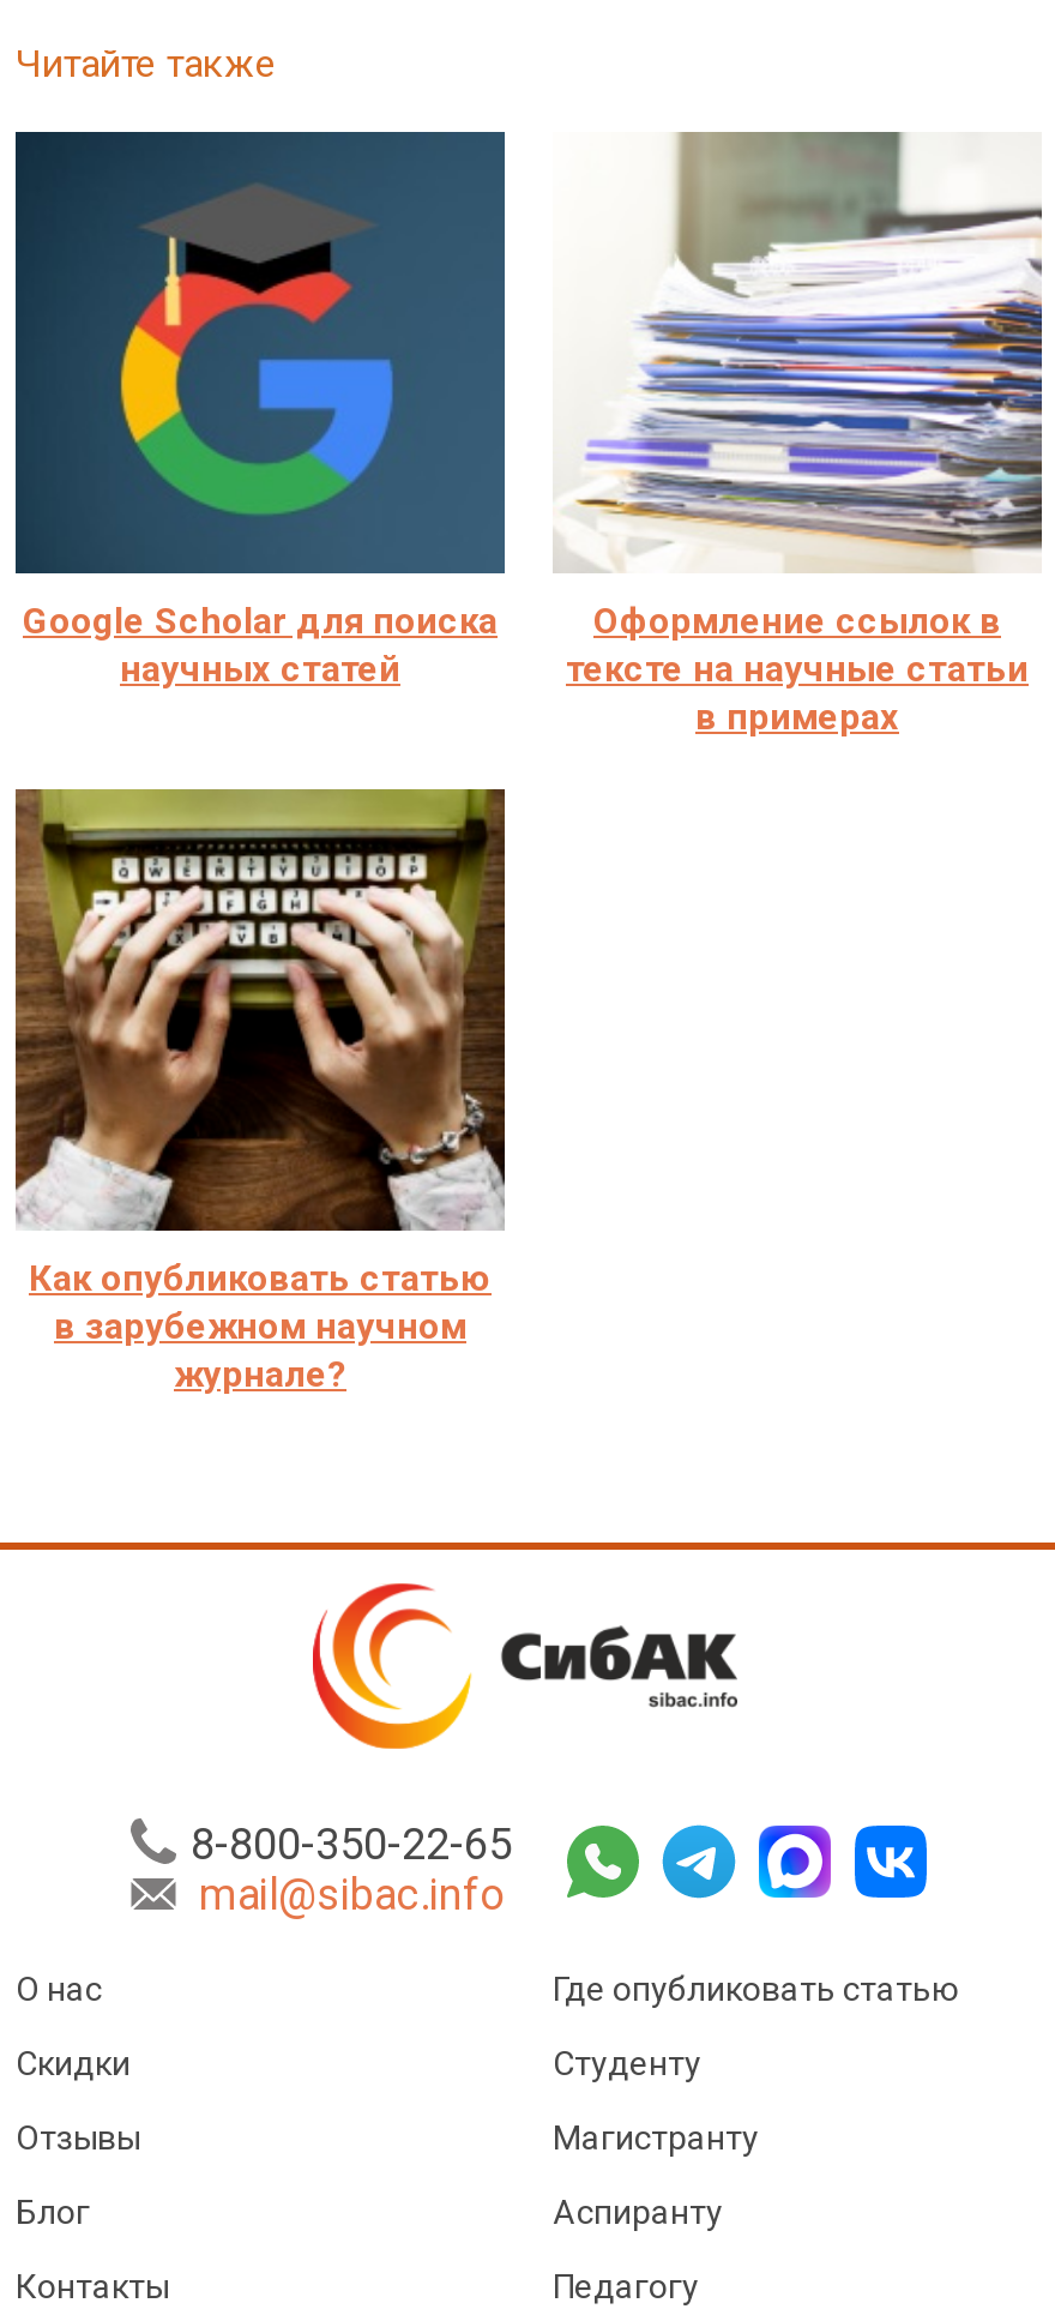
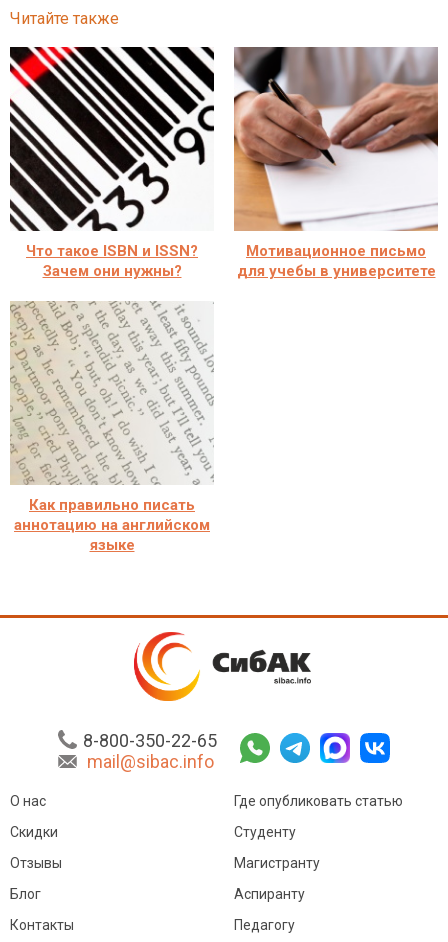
[13,130,507,691] [image] | Google Scholar для поиска | научных статей -> [9,46,215,280] [image] | Что такое ISBN и ISSN? | Зачем они нужны?
[553,132,1044,739] [image] | Оформление ссылок в | тексте на научные статьи | в примерах -> [233,46,438,280] [image] | Мотивационное письмо | для учебы в университете
[16,787,507,1396] [image] | Как опубликовать статью | в зарубежном научном | журнале? -> [11,301,214,554] [image] | Как правильно писать | аннотацию на английском | языке

